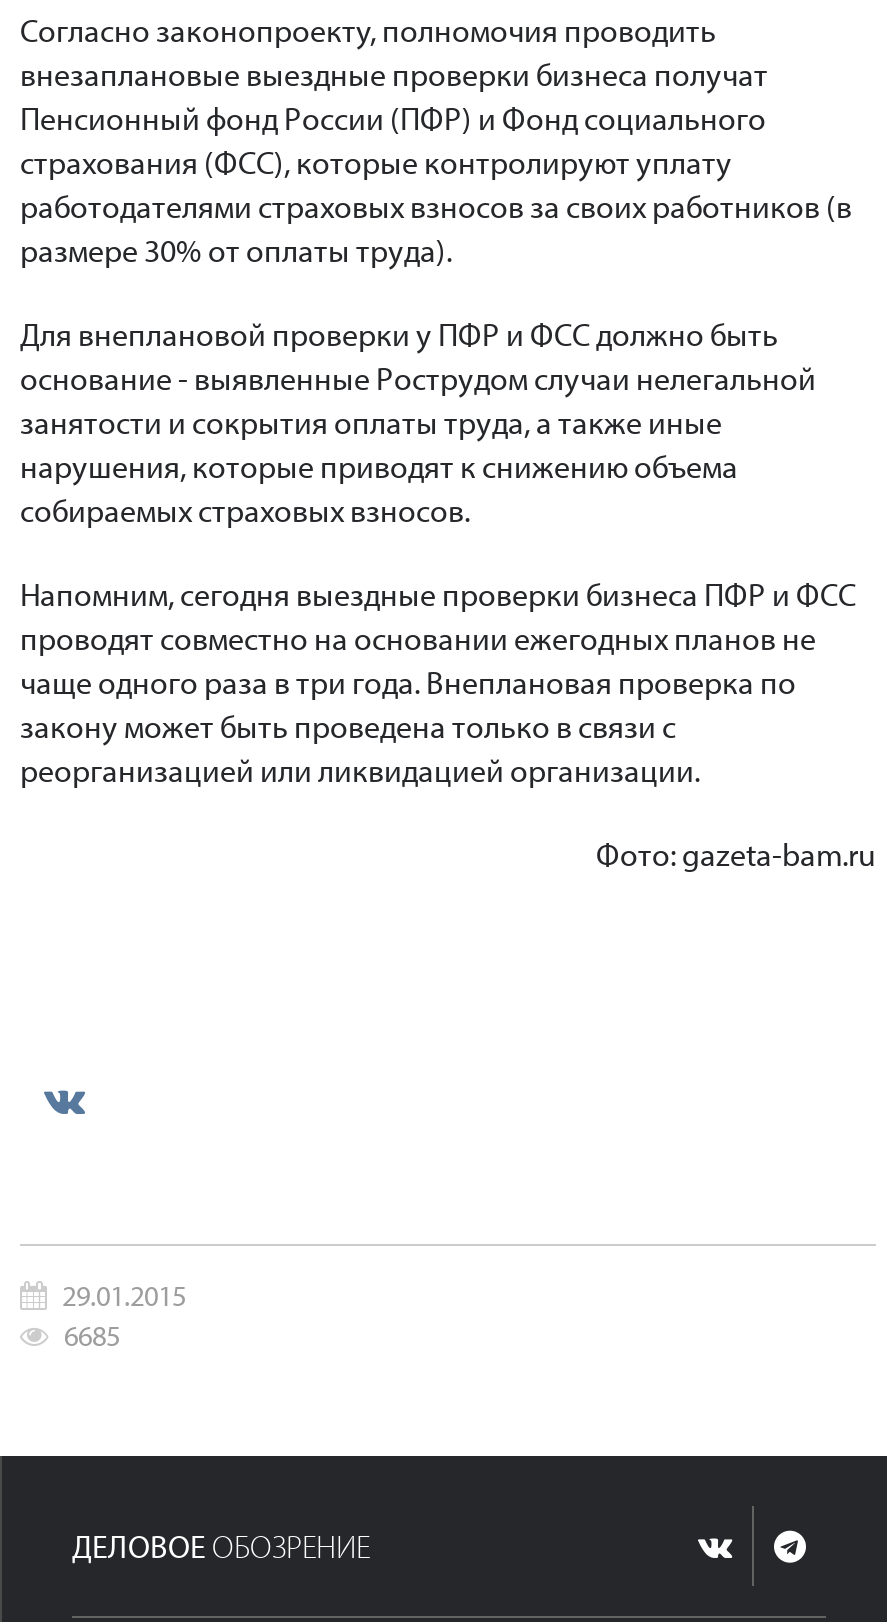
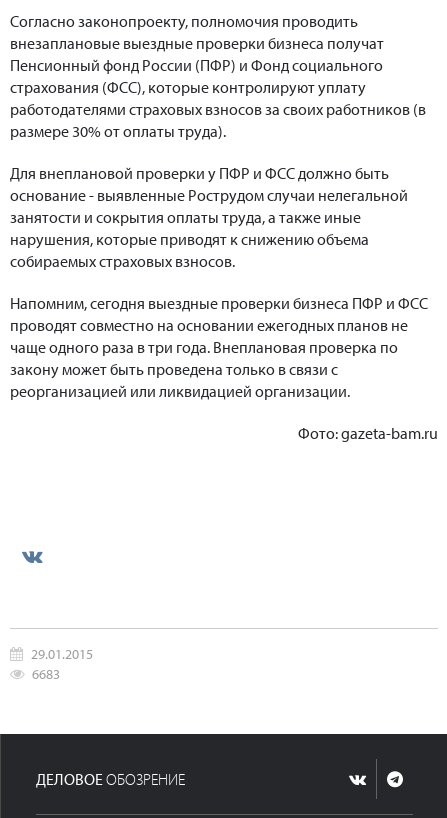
[58,1315,120,1353] 6685 -> [29,664,60,683] 6683

